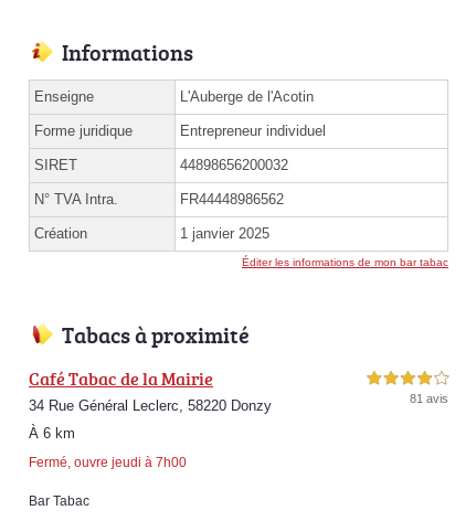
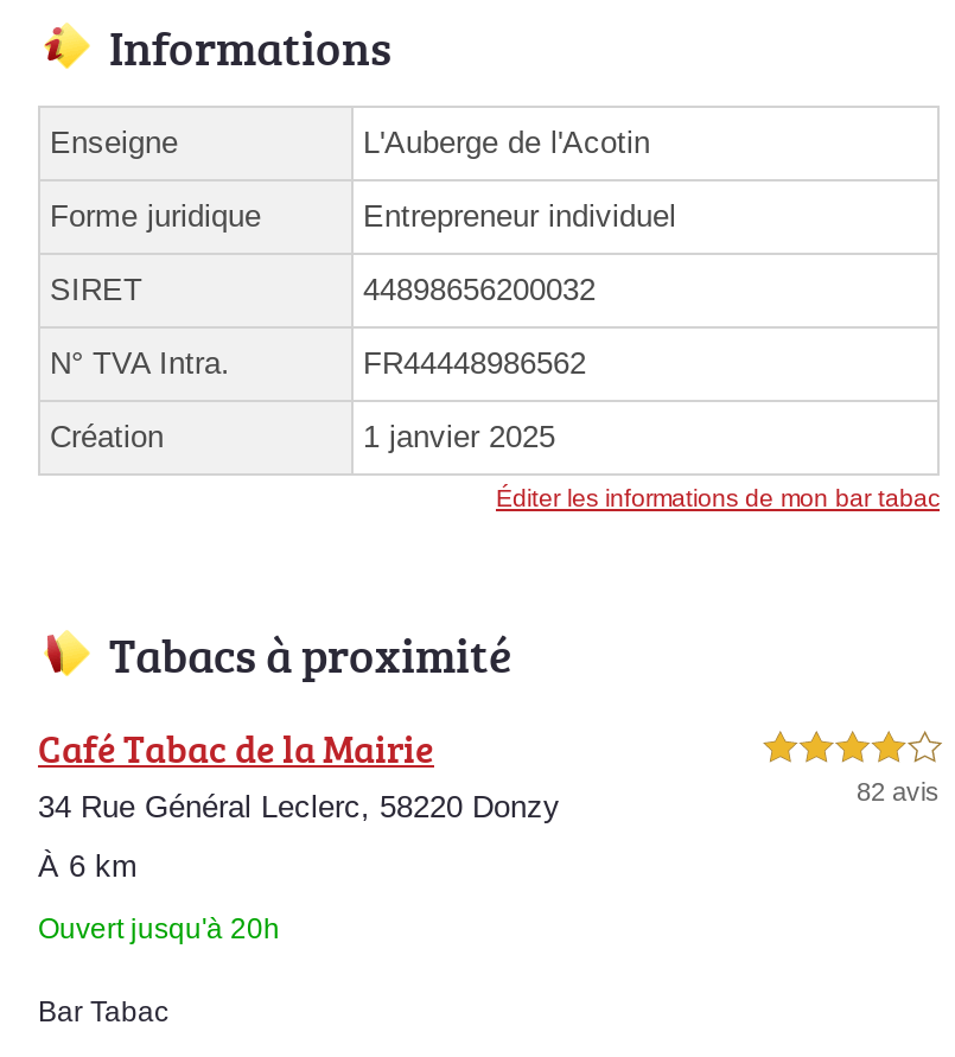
[410,392,448,405] 81 avis -> [857,776,940,805] 82 avis
[29,454,187,470] Fermé, ouvre jeudi à 7h00 -> [38,912,280,945] Ouvert jusqu'à 20h

